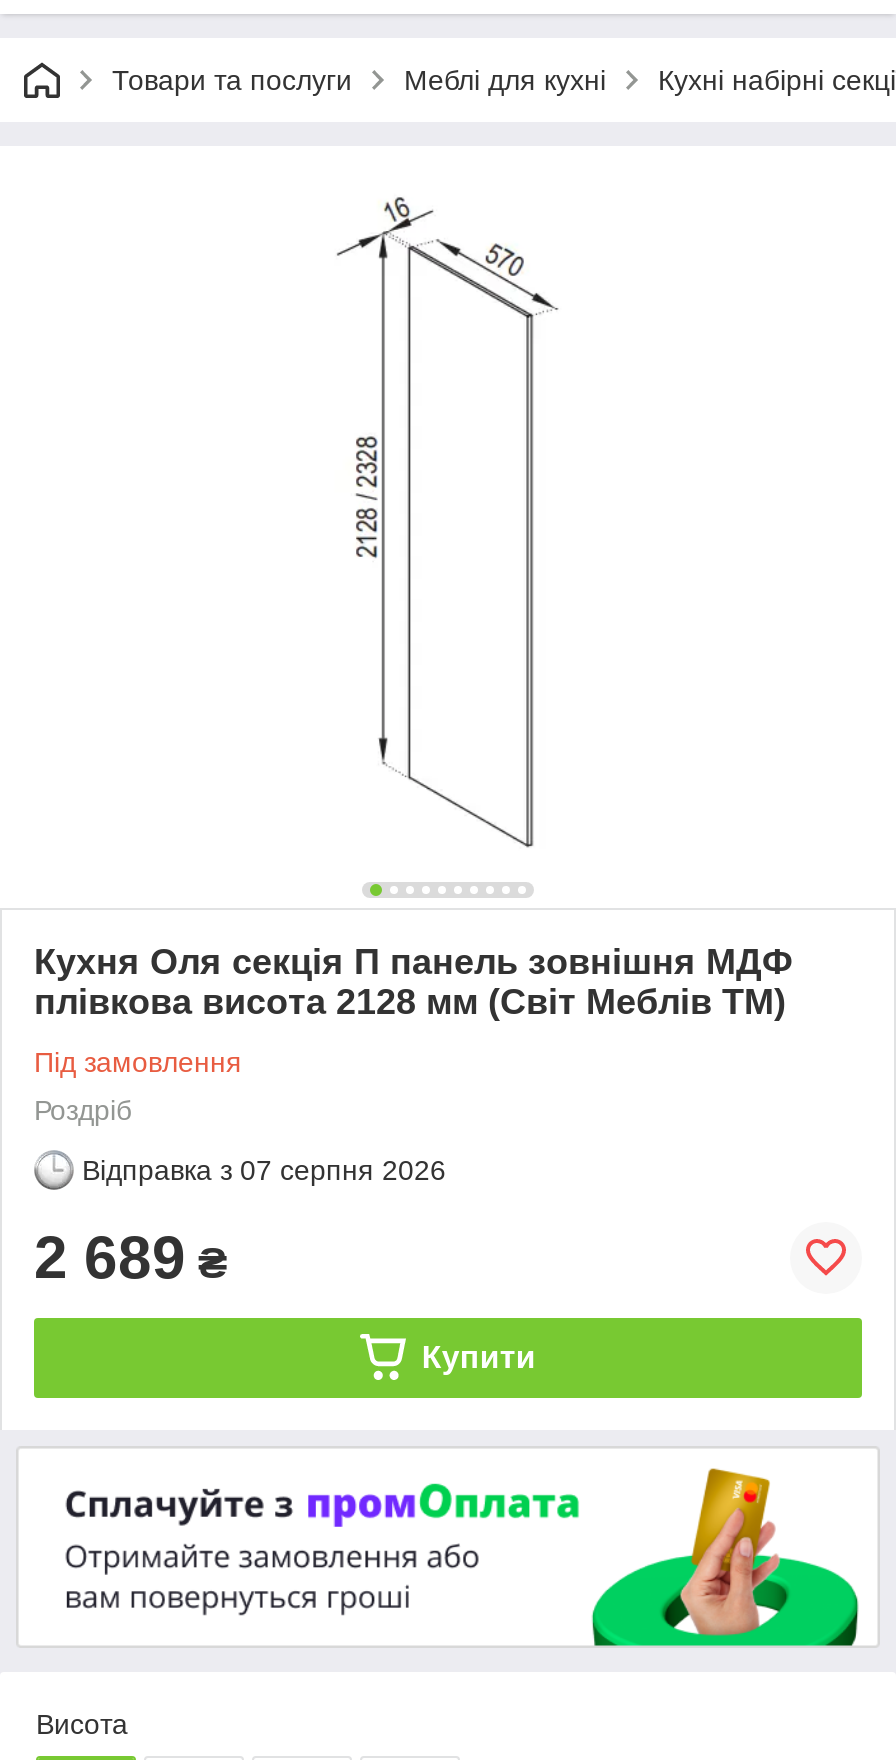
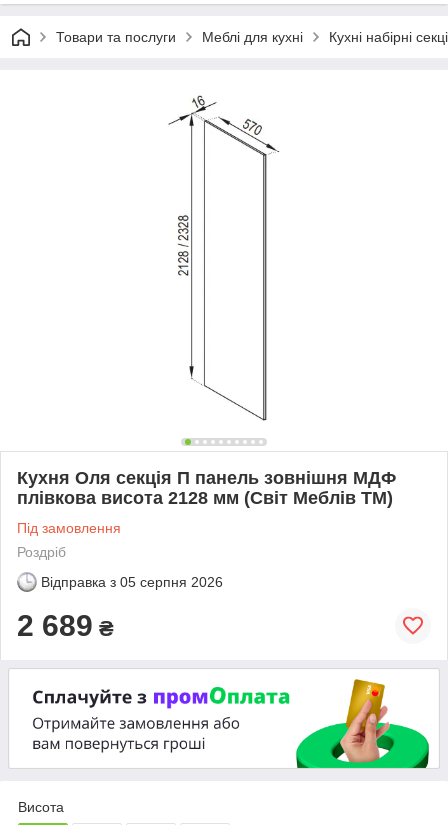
[82,1154,446,1186] Відправка з 07 серпня 2026 -> [41,574,223,590] Відправка з 05 серпня 2026
[422,1340,536,1374] Купити -> none

